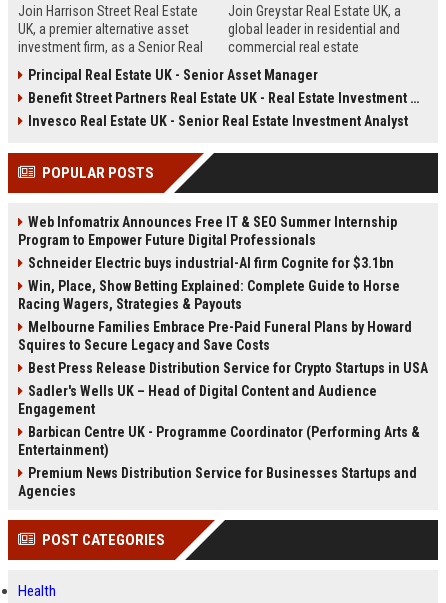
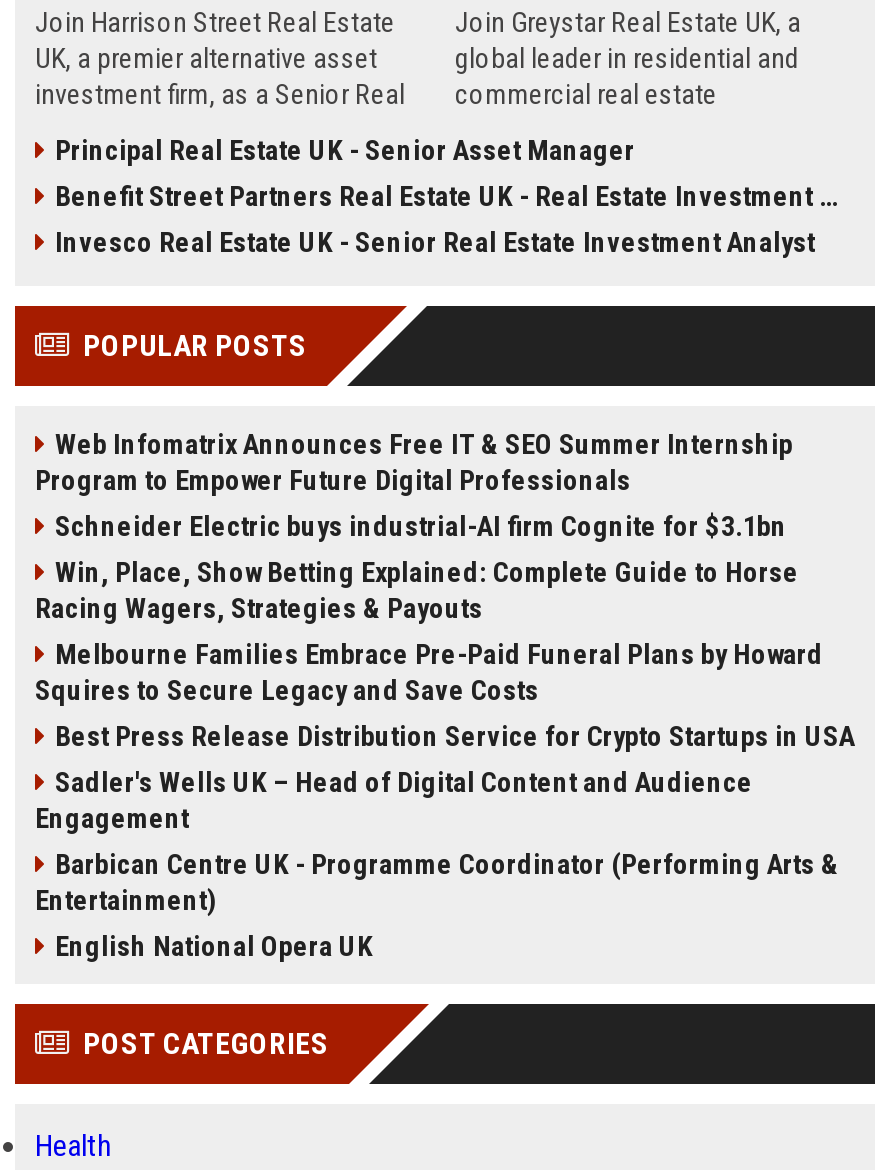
[18,465,417,499] Premium News Distribution Service for Businesses Startups and | Agencies -> [55,930,373,962] English National Opera UK

